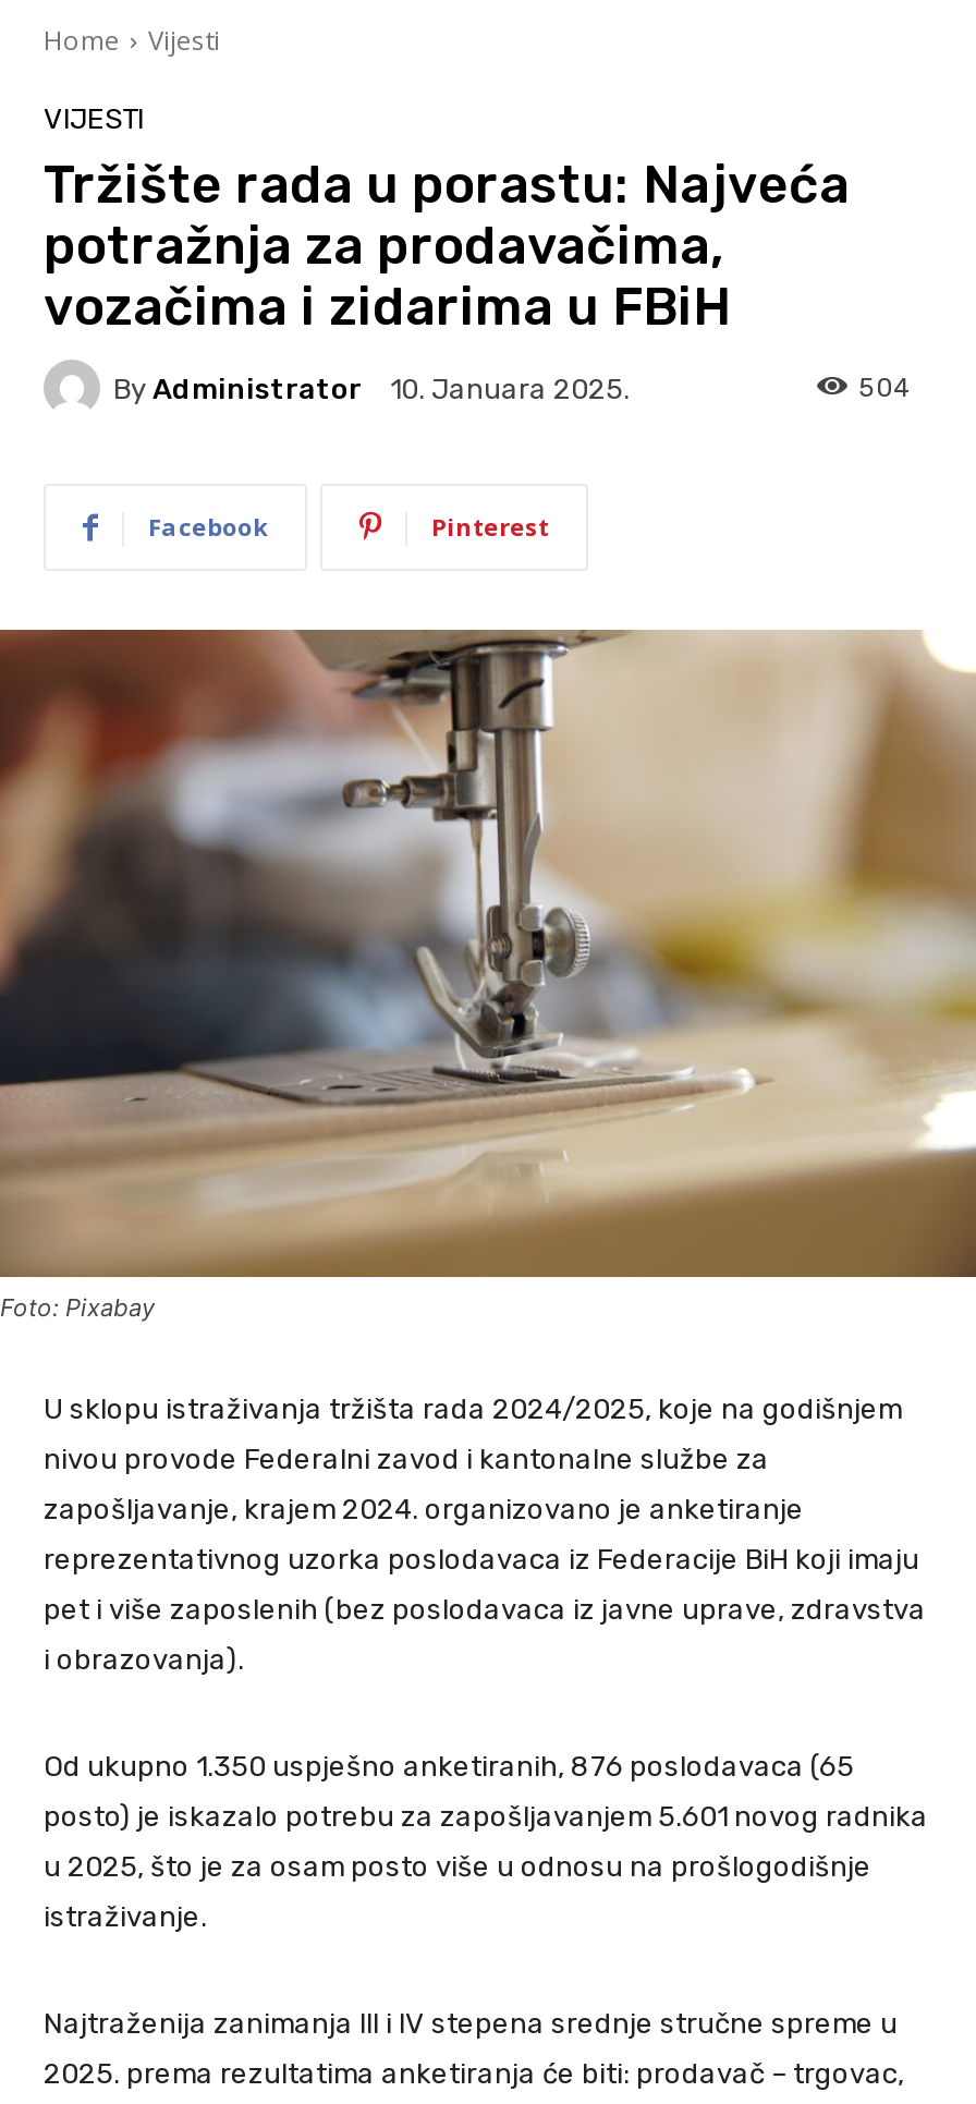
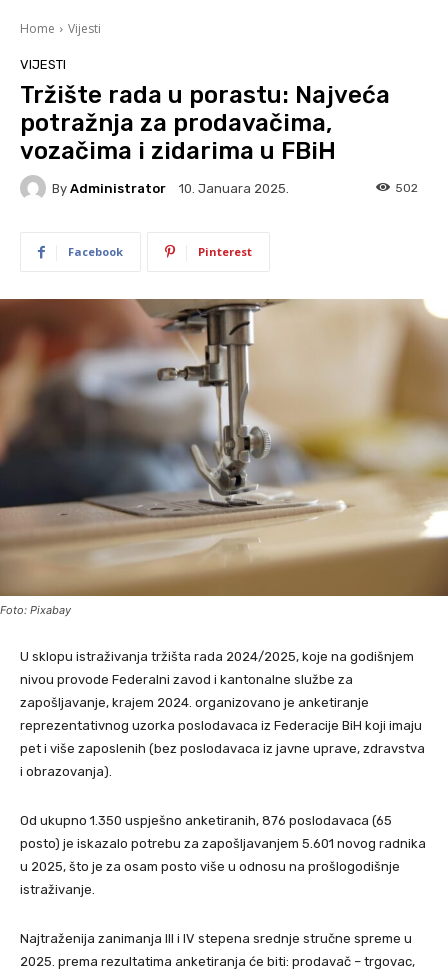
[858,372,911,403] 504 -> [395,181,418,195] 502

